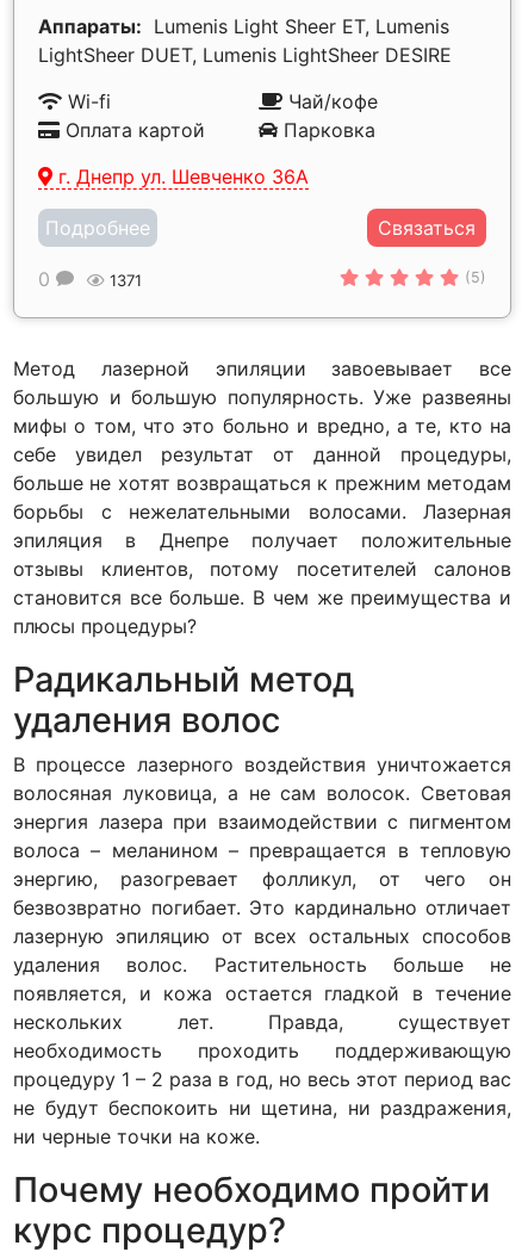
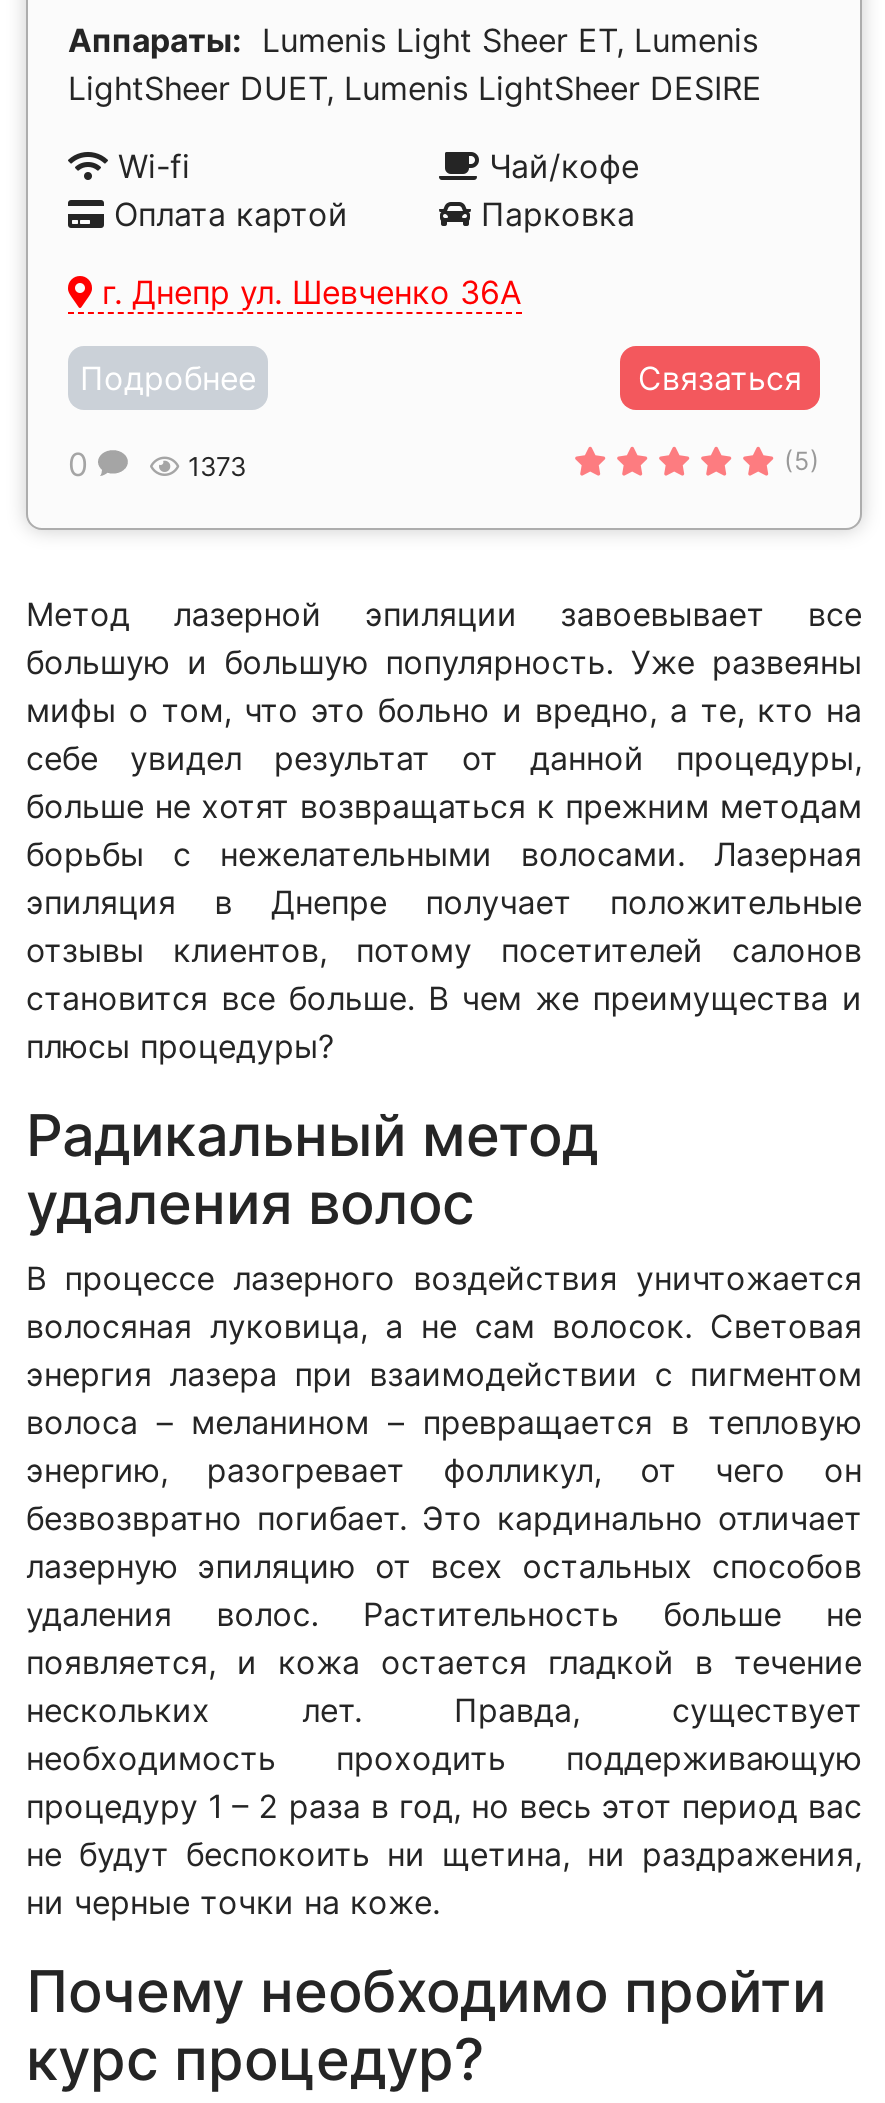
[105,271,142,290] 1371 -> [180,450,246,482] 1373

